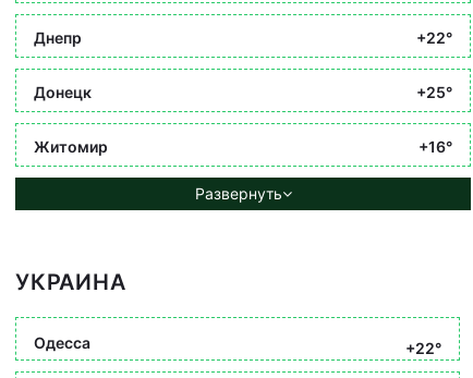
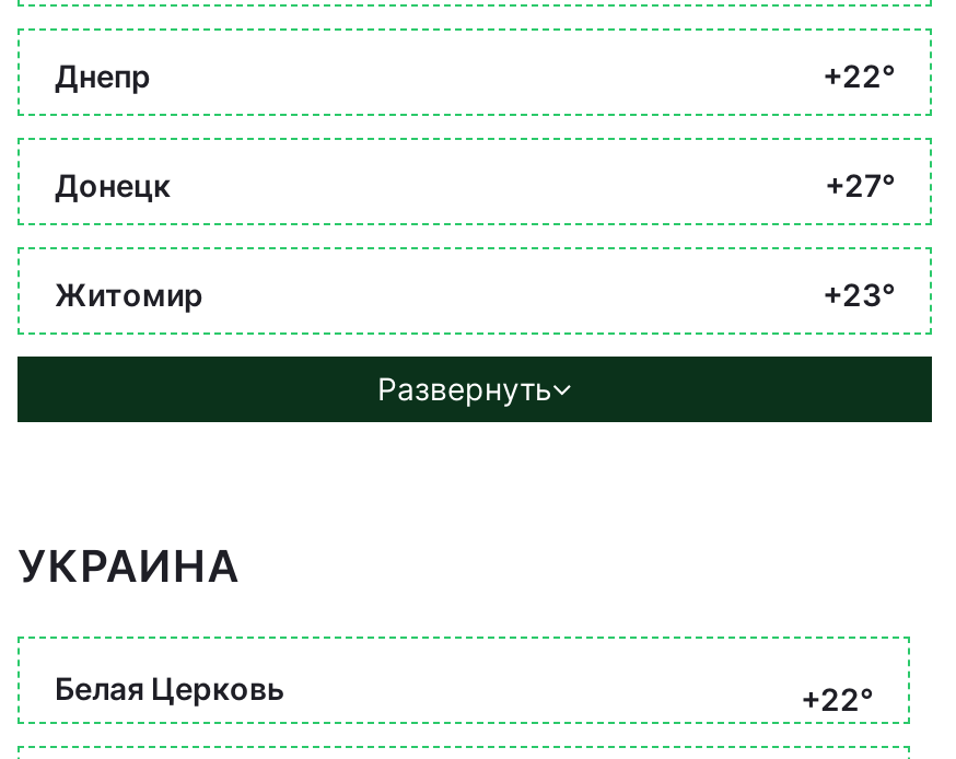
[416,82,452,101] +25° -> [825,165,895,202] +27°
[419,137,452,155] +16° -> [823,275,895,312] +23°
[34,333,90,351] Одесса -> [55,668,284,705] Белая Церковь

